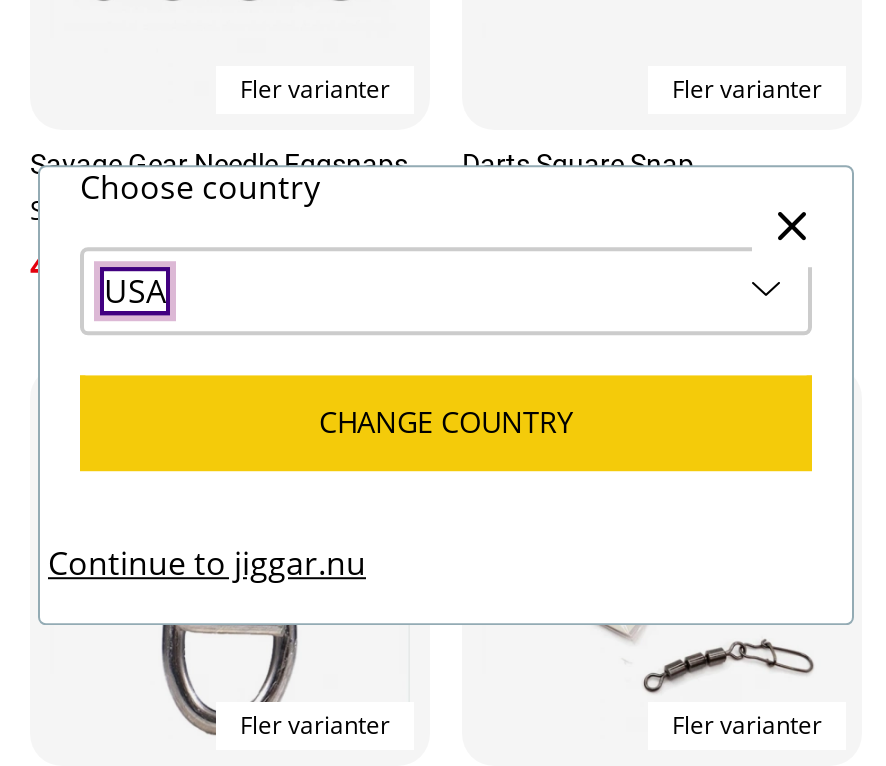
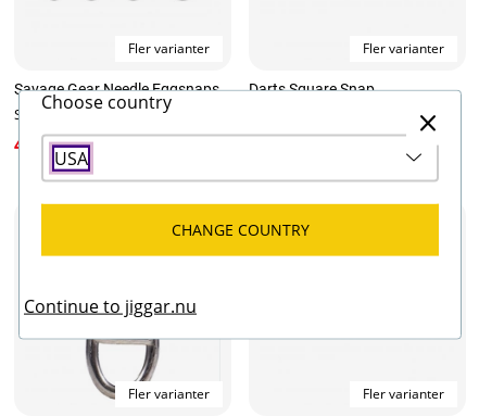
[600,624,816,694] [image] -> none

